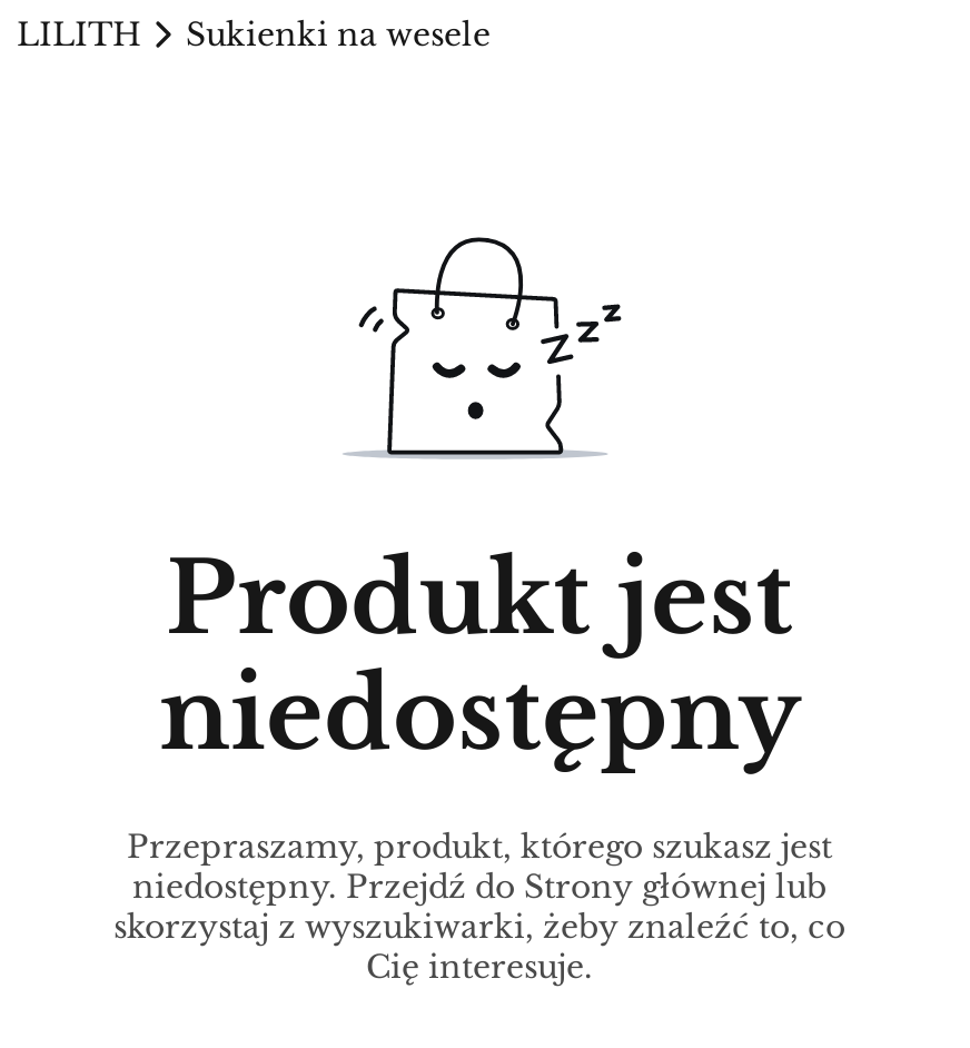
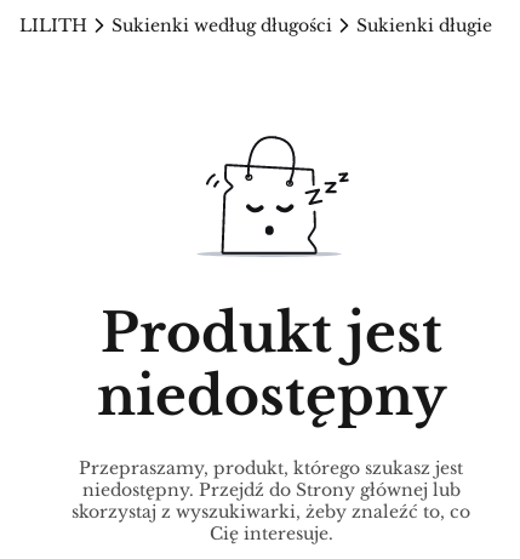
[186,14,491,55] Sukienki na wesele -> [112,15,492,36] Sukienki według długości | Sukienki długie

